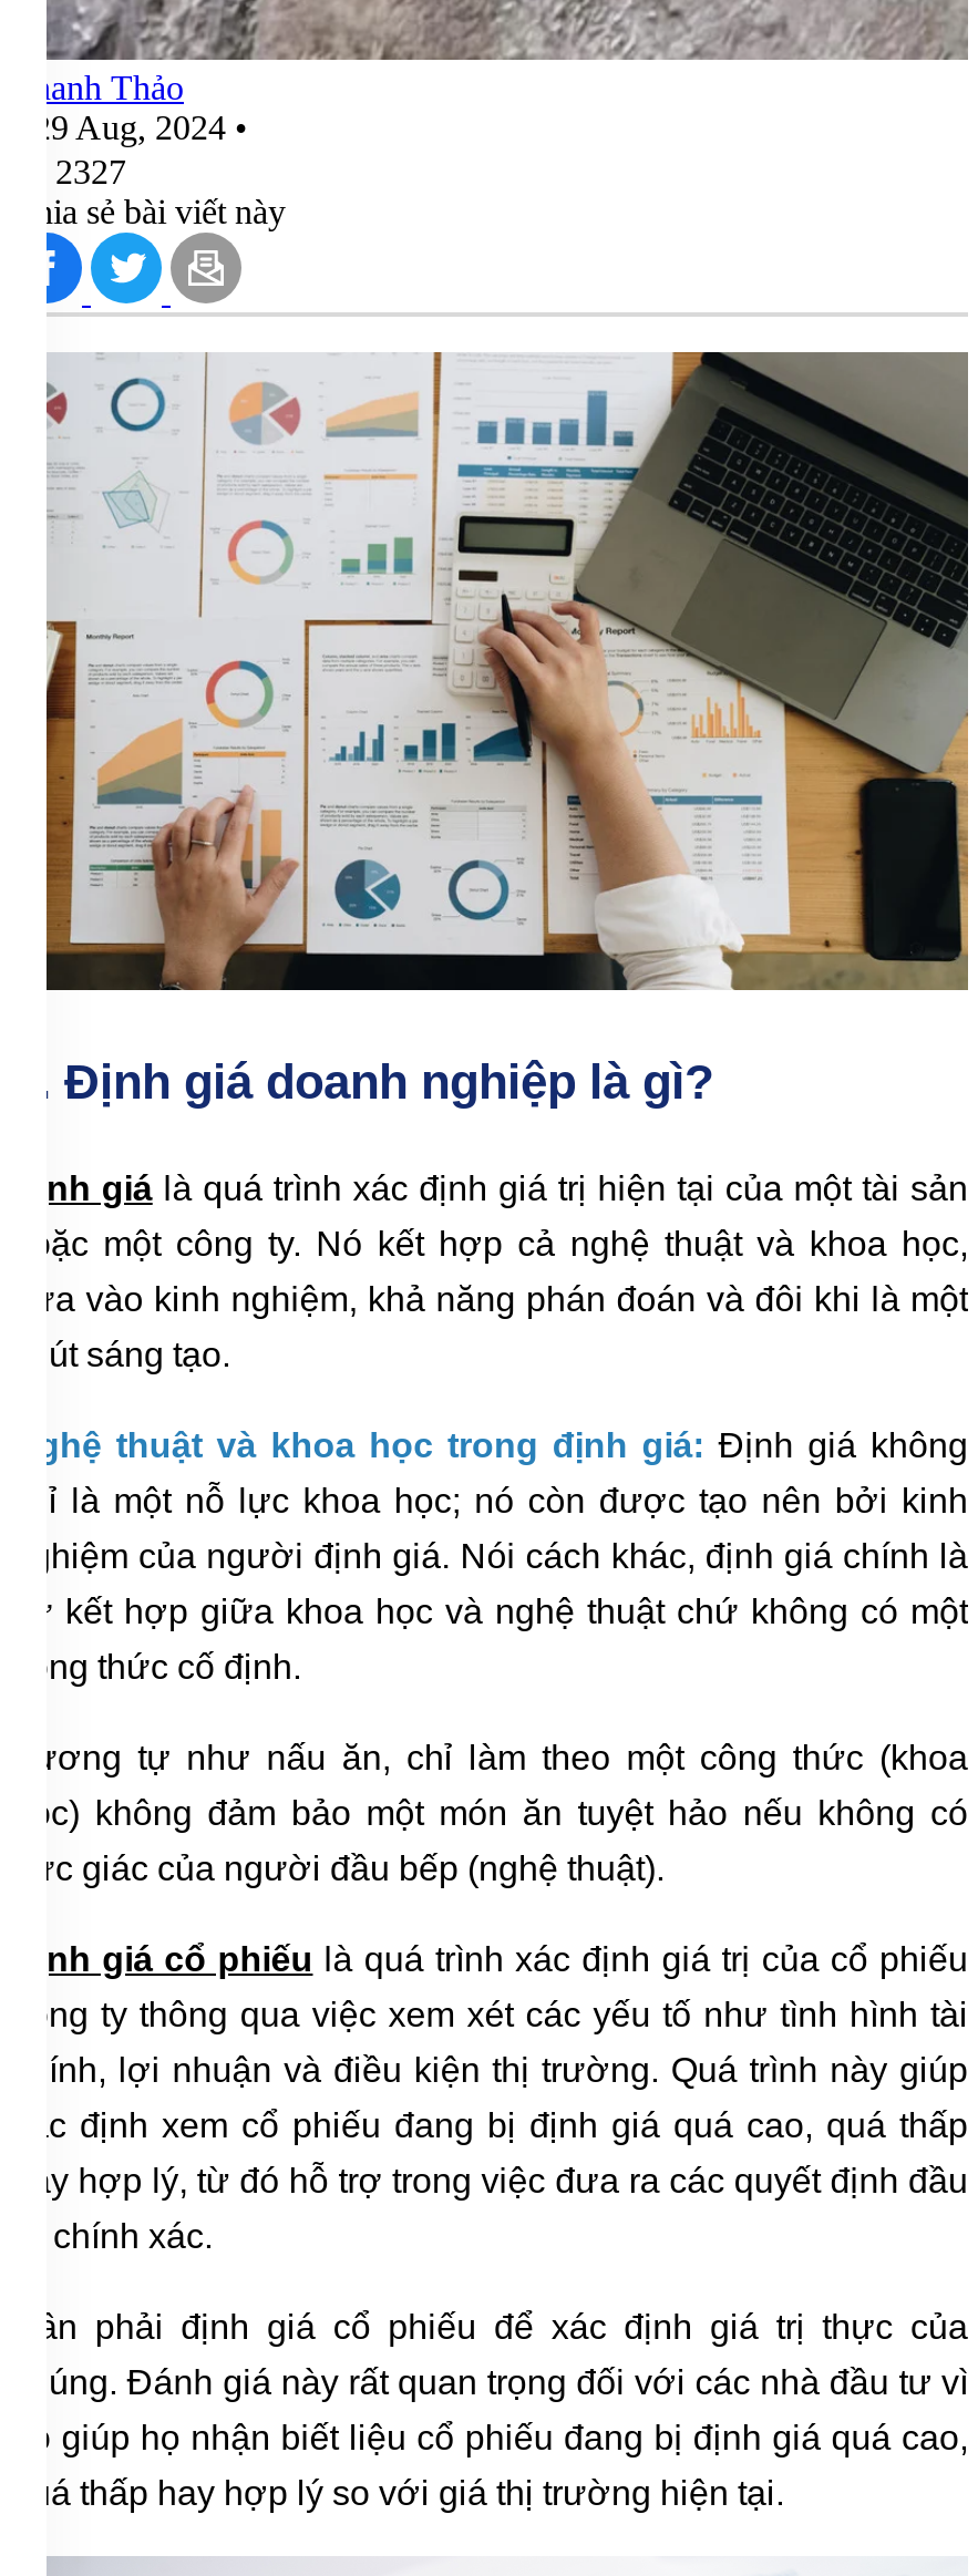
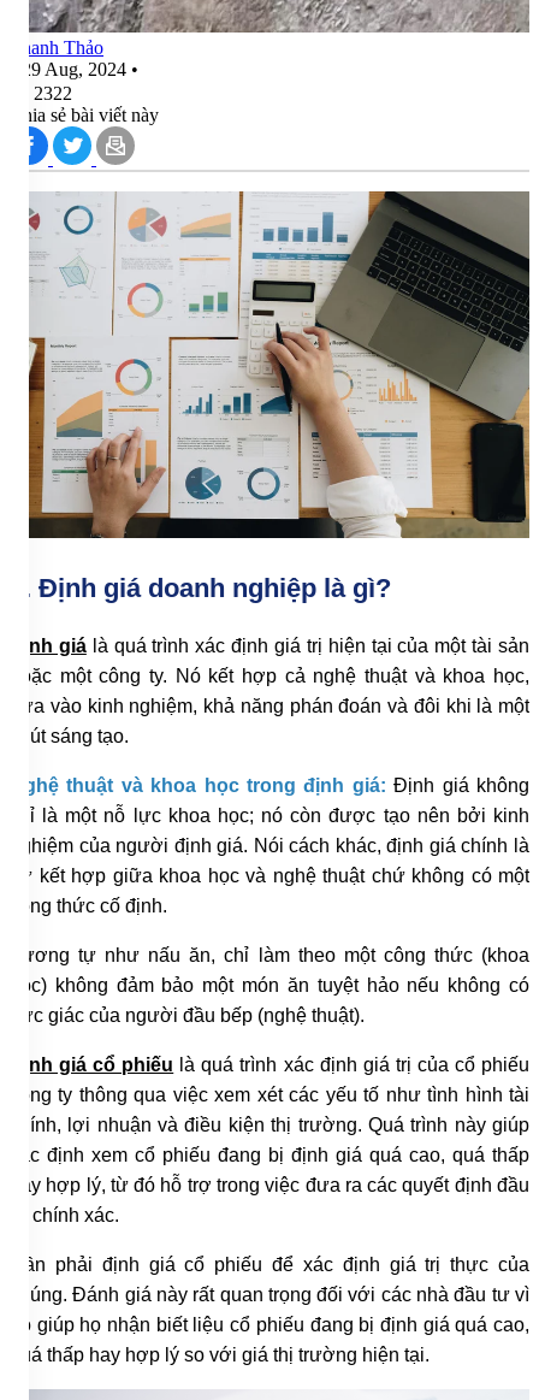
[55,153,126,191] 2327 -> [34,83,72,104] 2322

